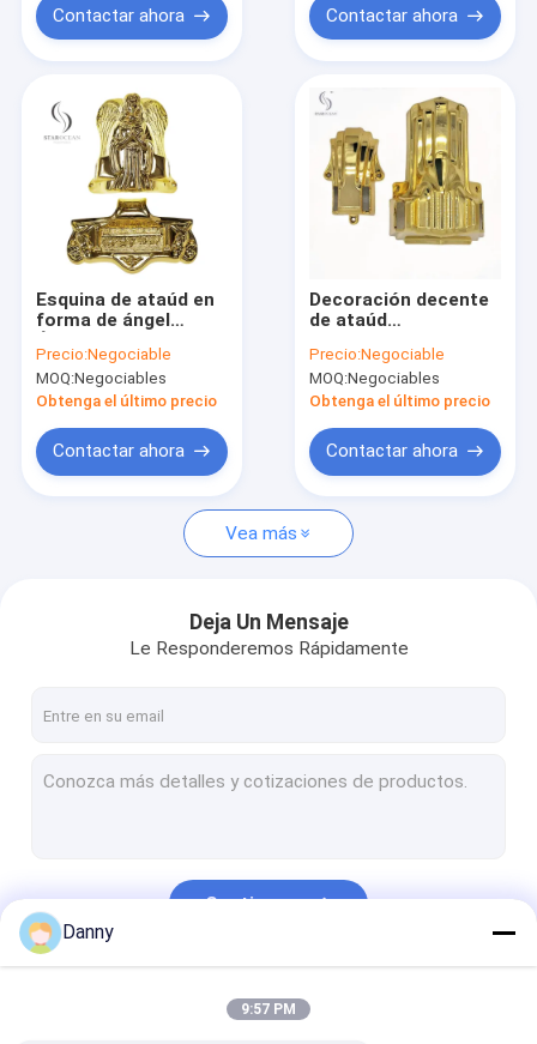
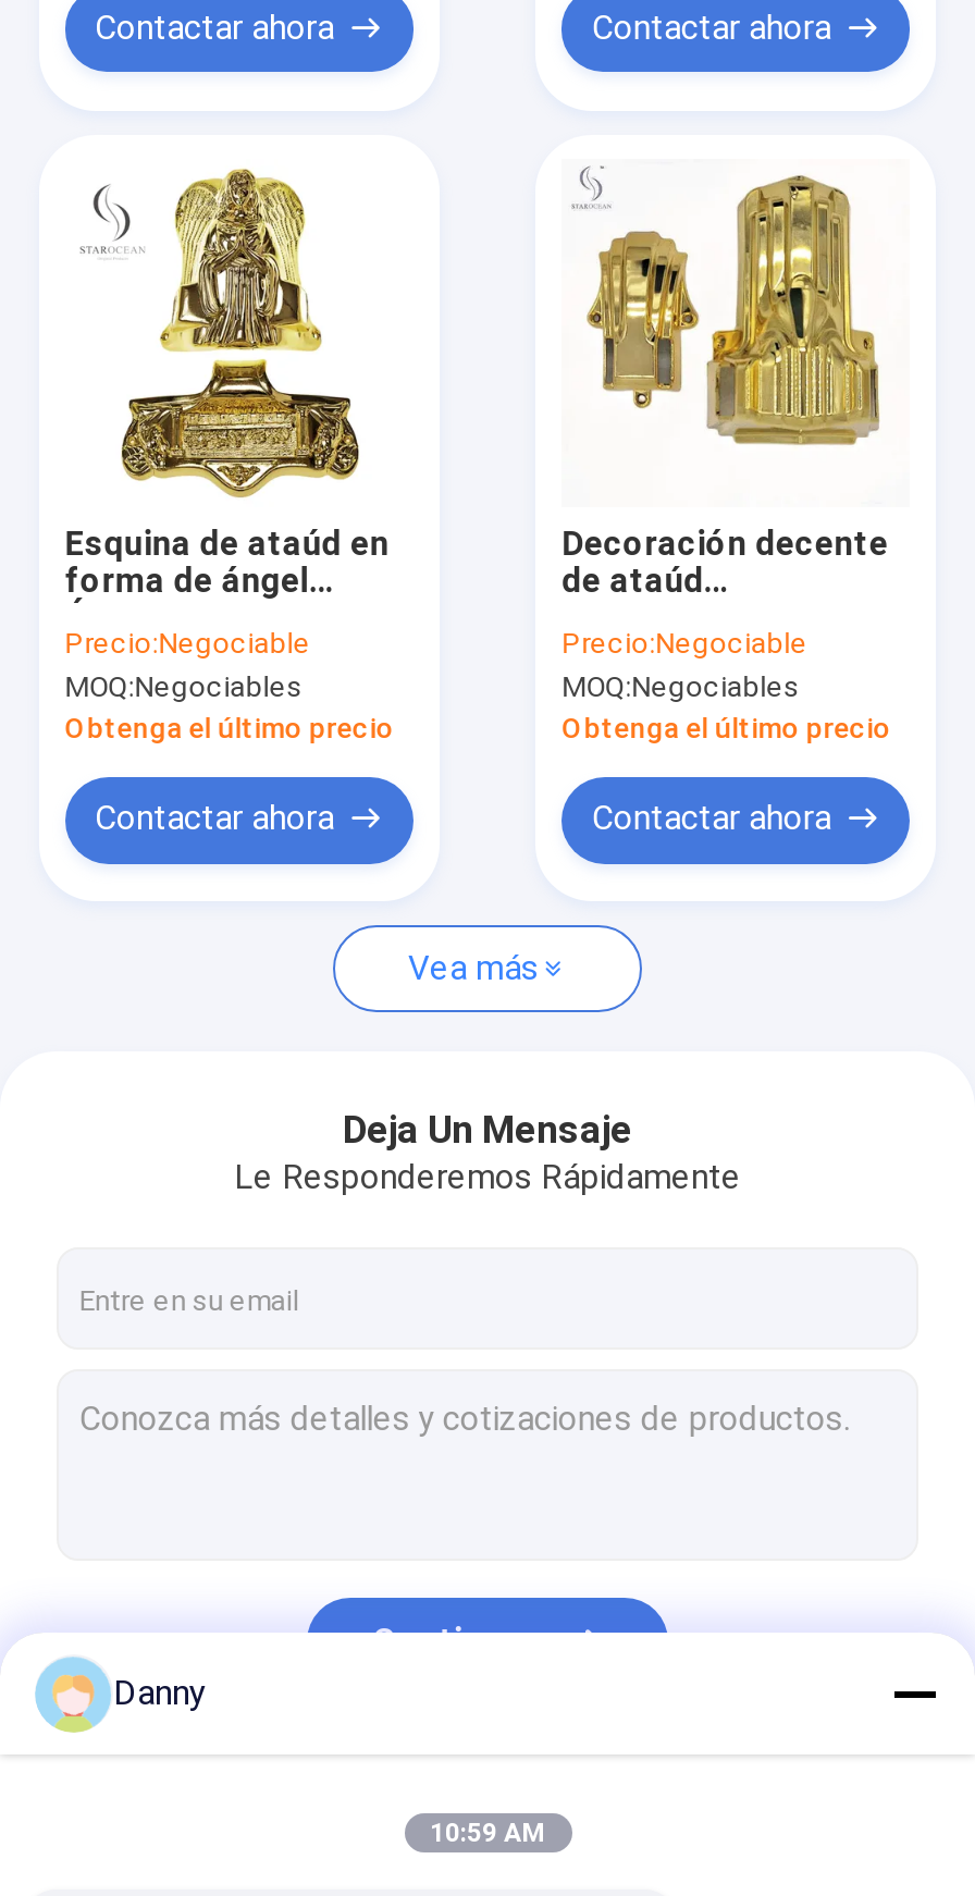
[241,1001,296,1018] 9:57 PM -> [430,1818,545,1848] 10:59 AM

